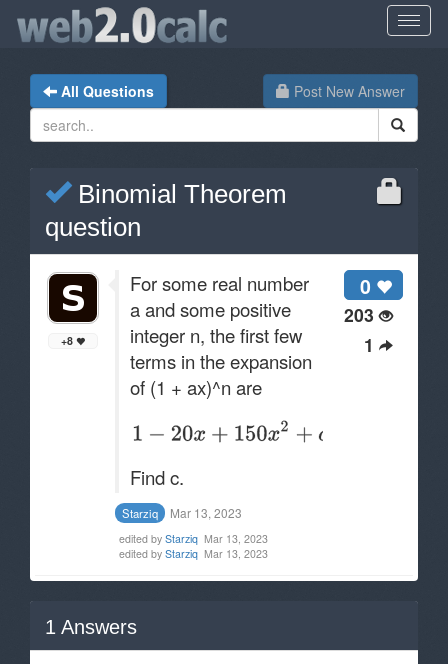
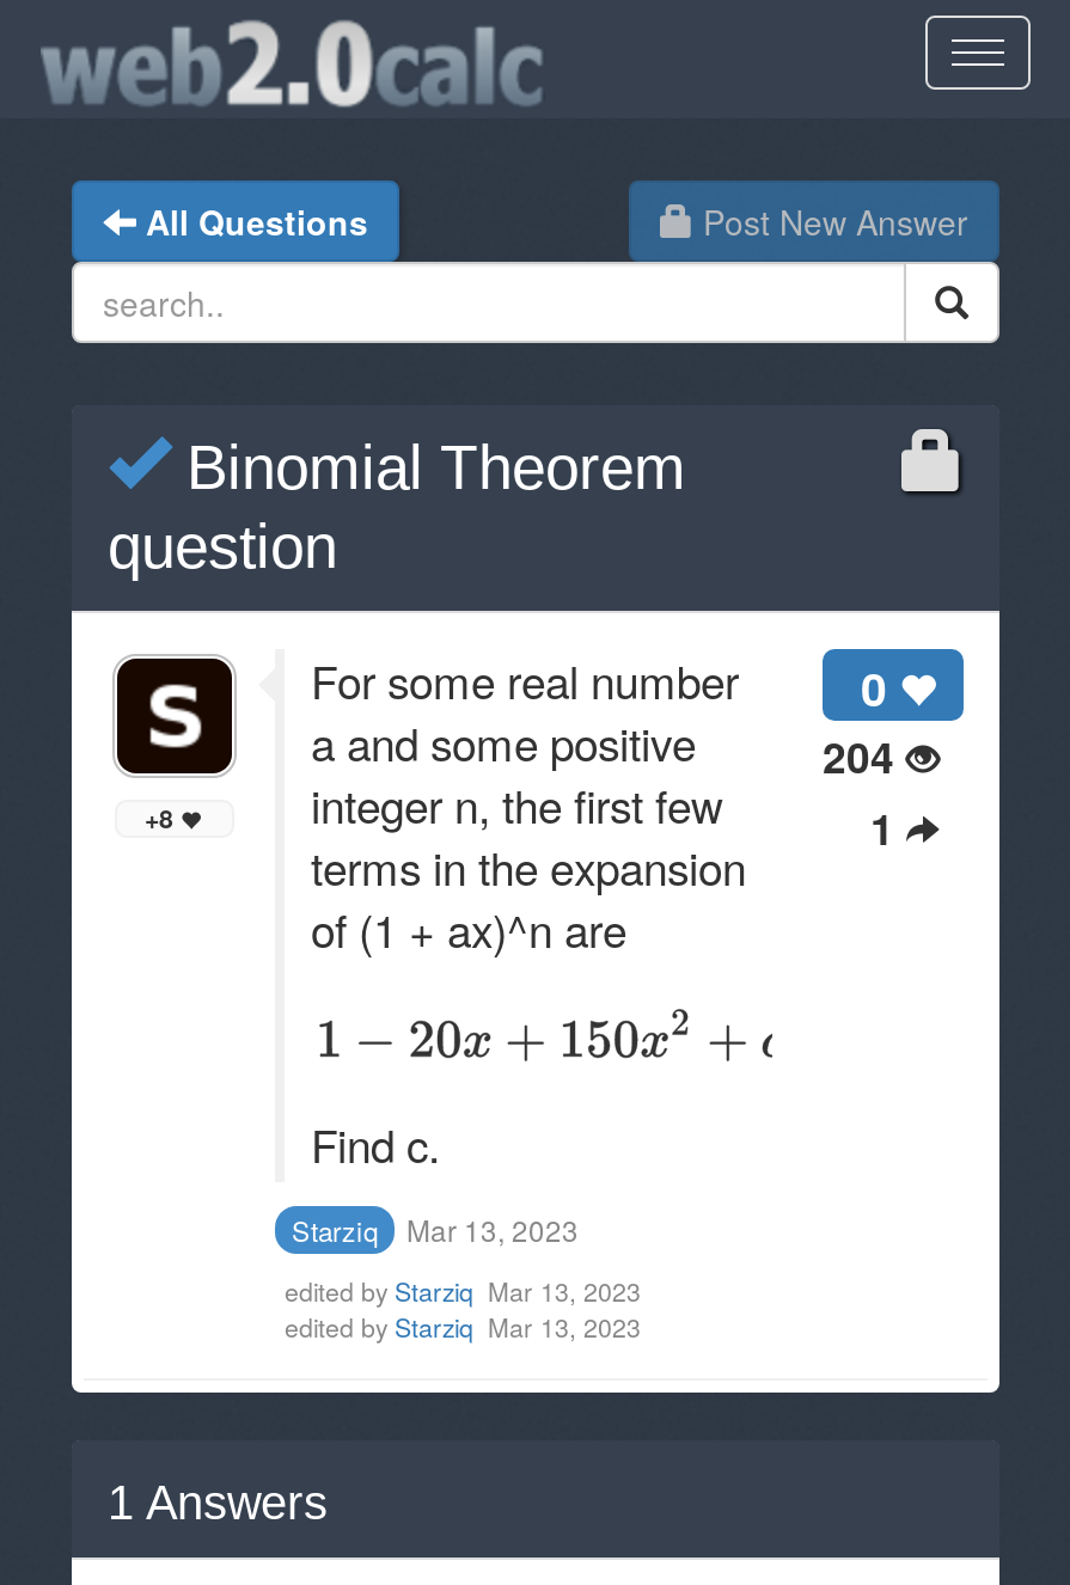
[344,302,379,327] 203 -> [823,726,906,785] 204

